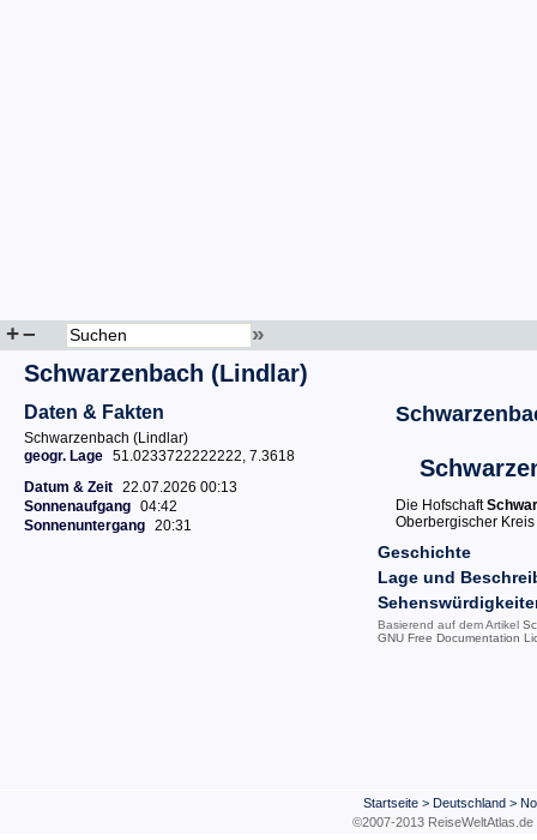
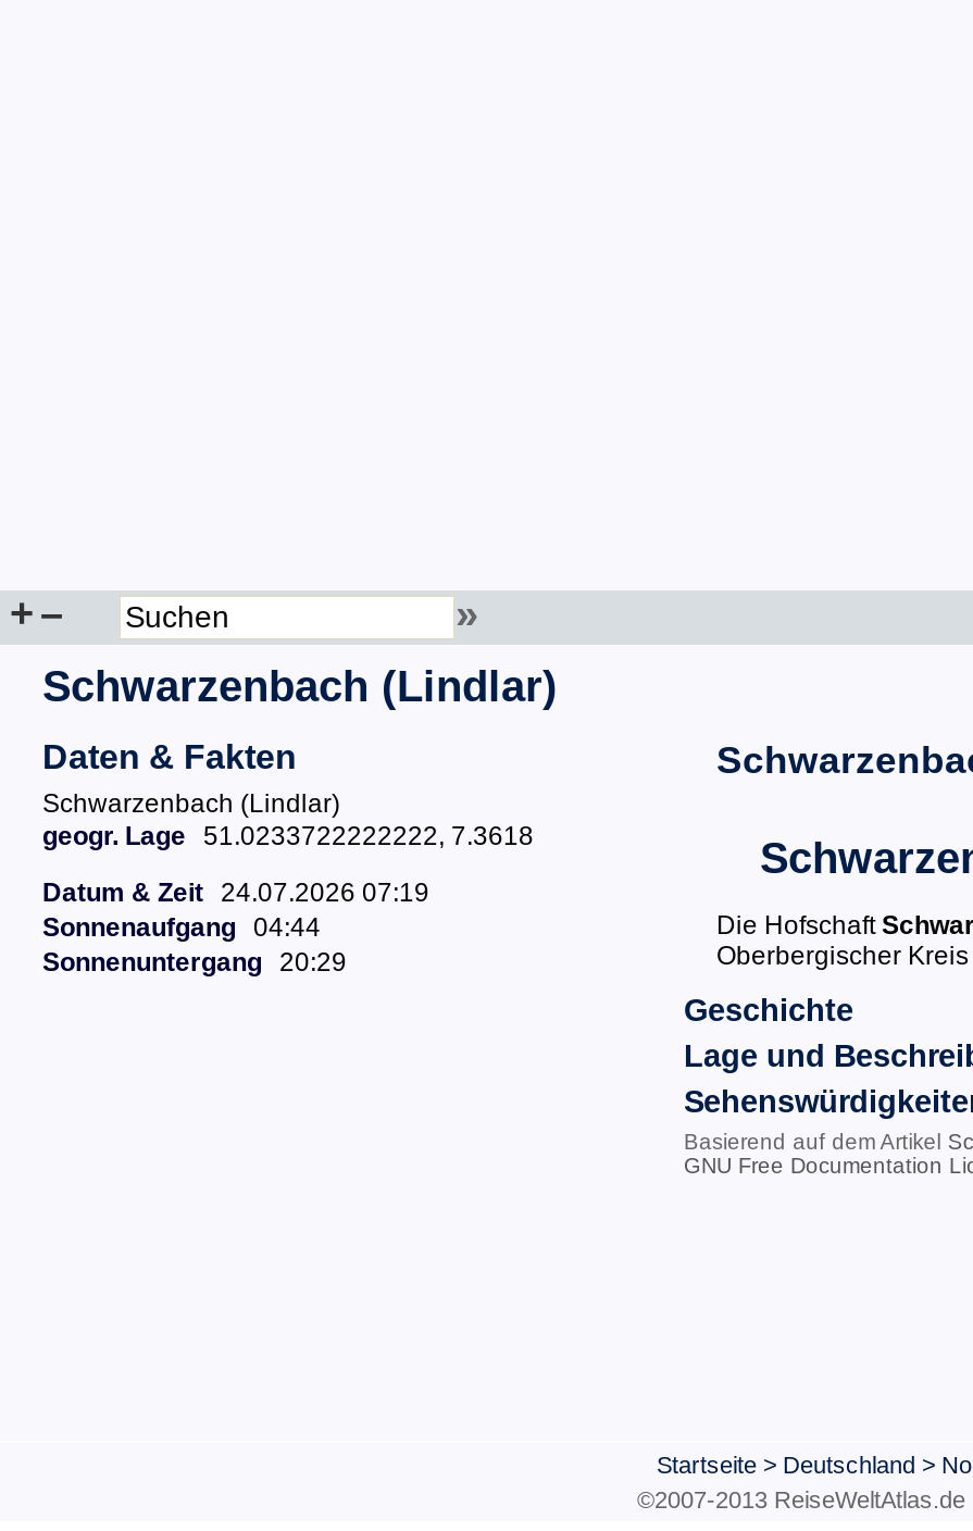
[24,479,237,496] Datum & Zeit 22.07.2026 00:13 -> [42,877,429,908] Datum & Zeit 24.07.2026 07:19
[24,498,177,515] Sonnenaufgang 04:42 -> [42,912,321,943] Sonnenaufgang 04:44
[24,517,192,534] Sonnenuntergang 20:31 -> [42,947,347,978] Sonnenuntergang 20:29

